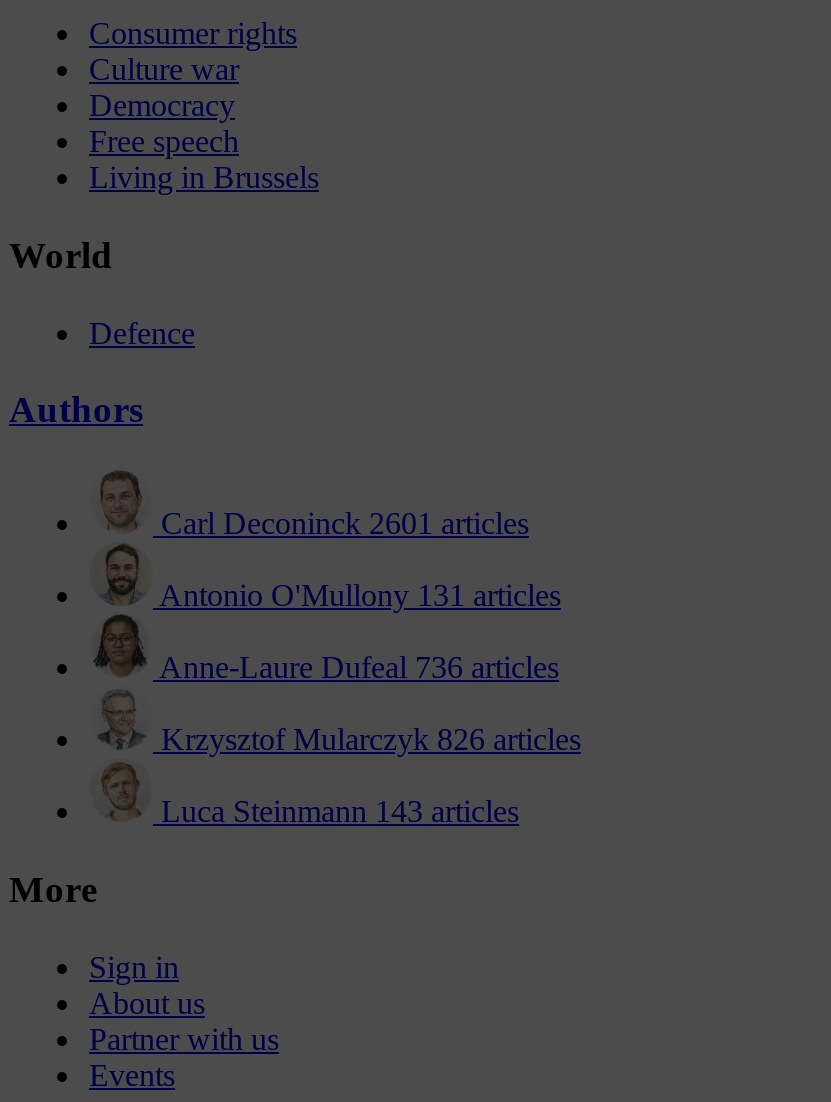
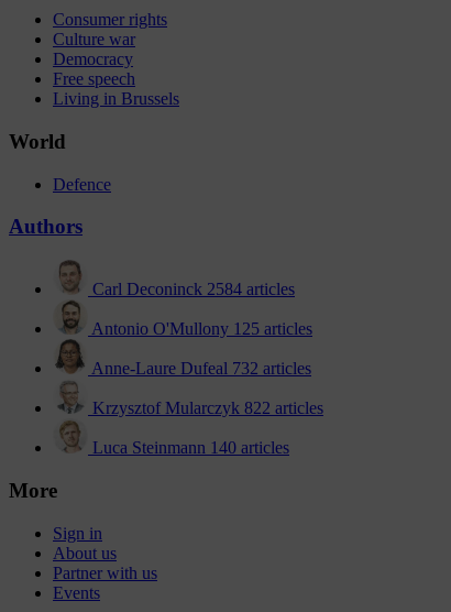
[161,506,529,540] Carl Deconinck 2601 articles -> [92,280,295,298] Carl Deconinck 2584 articles
[159,578,561,612] Antonio O'Mullony 131 articles -> [91,319,312,338] Antonio O'Mullony 125 articles
[159,650,559,684] Anne-Laure Dufeal 736 articles -> [91,359,311,378] Anne-Laure Dufeal 732 articles
[161,722,581,756] Krzysztof Mularczyk 826 articles -> [92,399,323,417] Krzysztof Mularczyk 822 articles
[161,794,519,828] Luca Steinmann 143 articles -> [92,438,289,457] Luca Steinmann 140 articles

